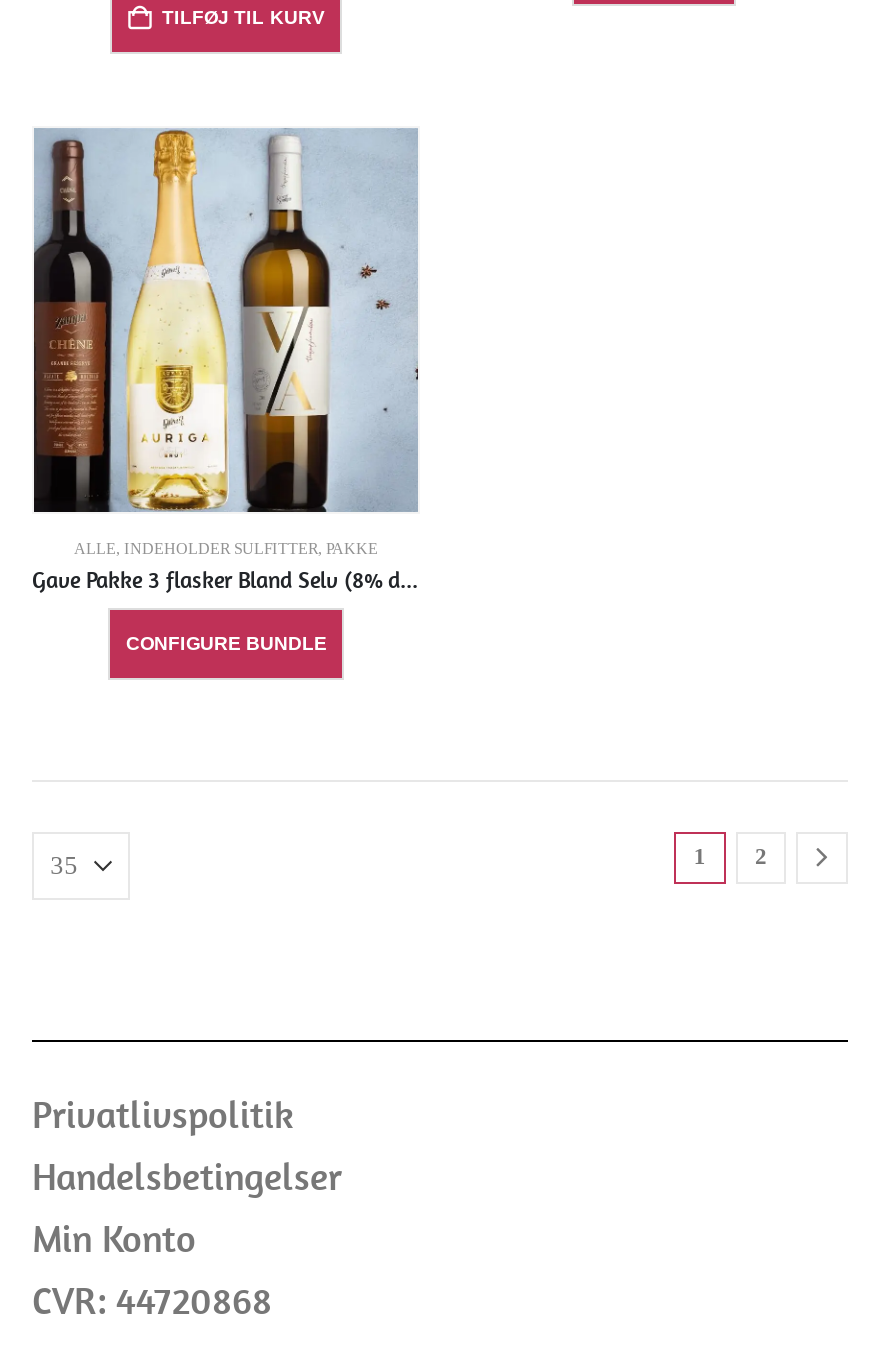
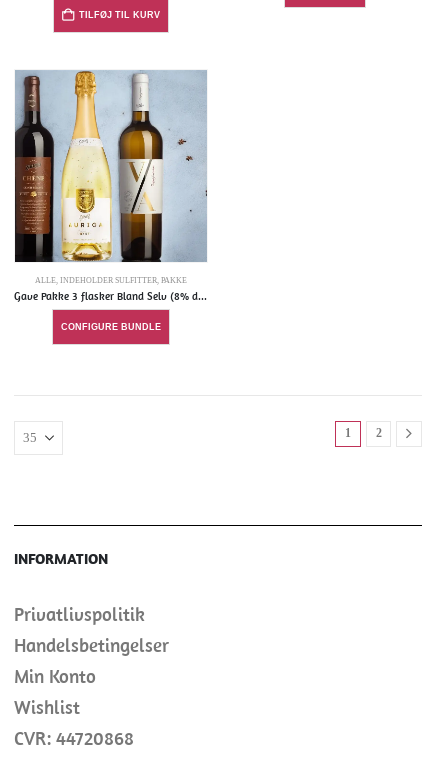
none -> [14,549,108,568] INFORMATION
none -> [14,695,80,719] Wishlist

